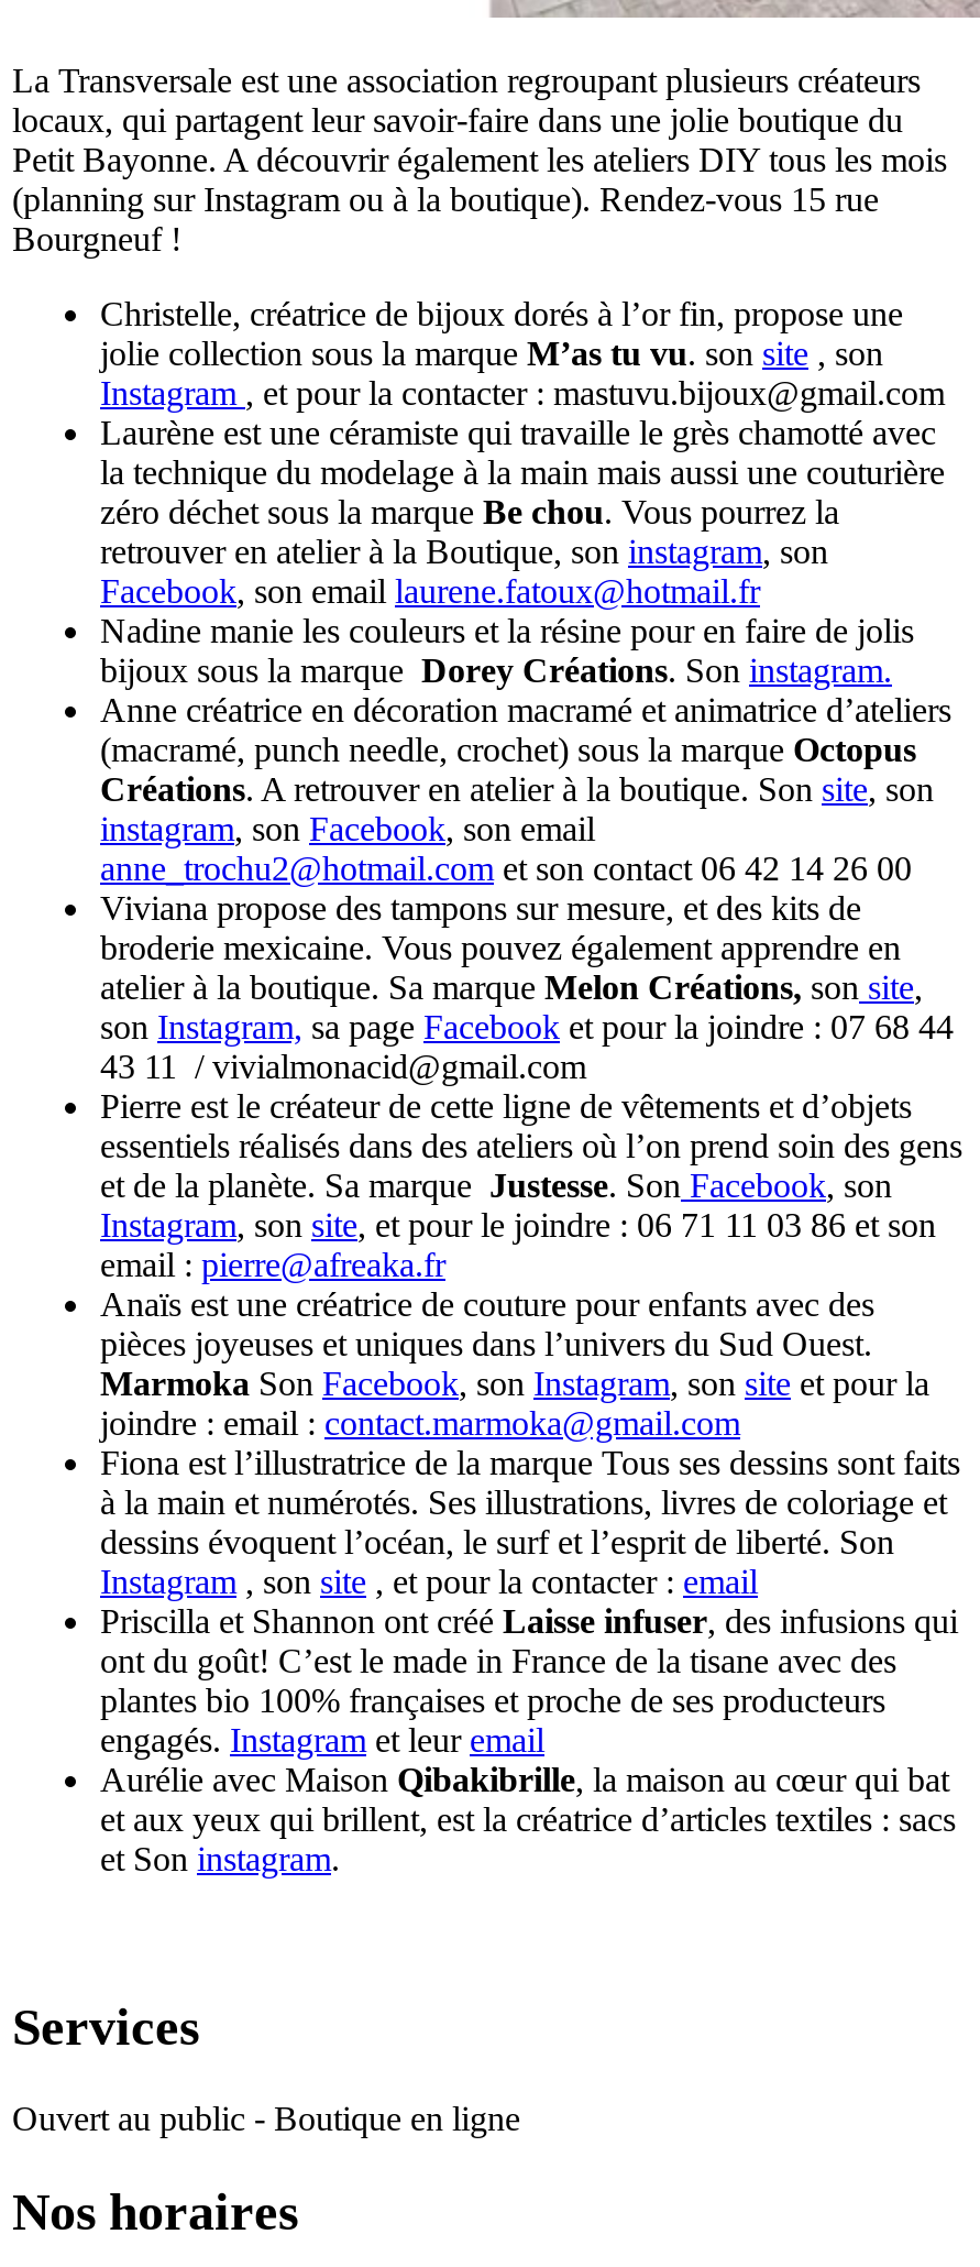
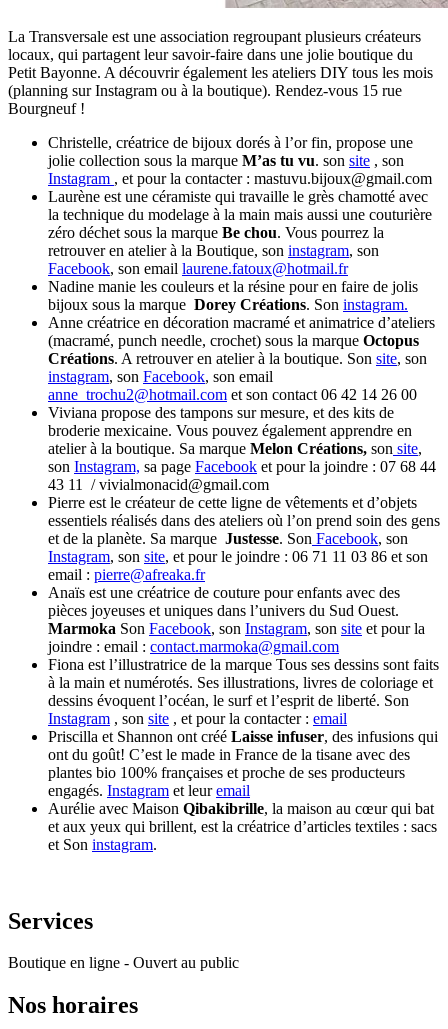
[12,2101,520,2138] Ouvert au public - Boutique en ligne -> [8,954,239,971] Boutique en ligne - Ouvert au public

